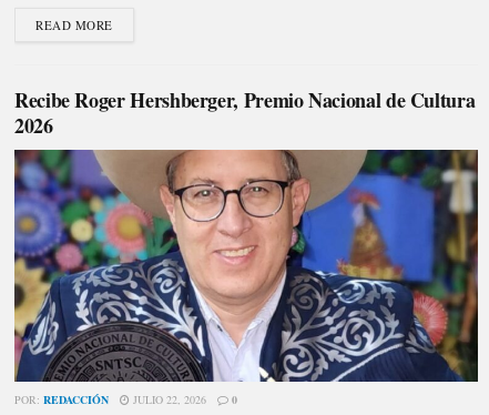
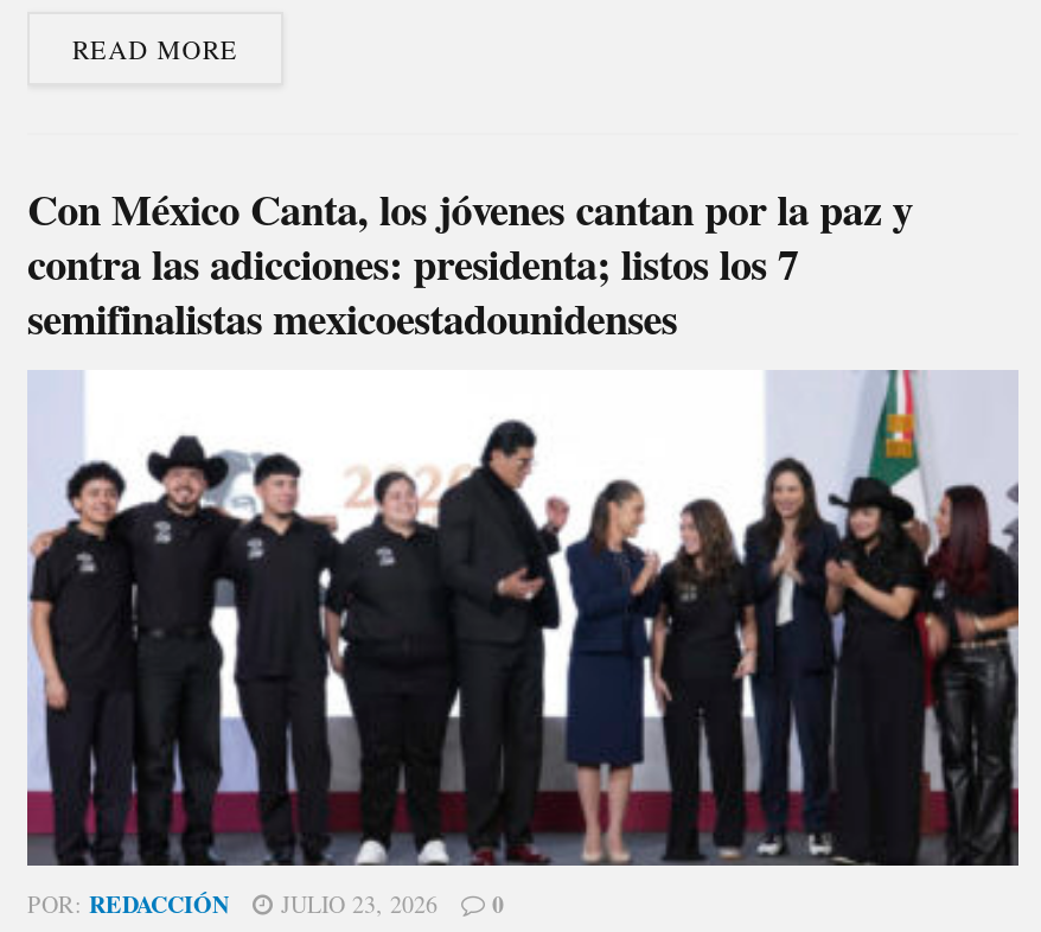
[14,85,475,140] Recibe Roger Hershberger, Premio Nacional de Cultura | 2026 -> [27,177,913,348] Con México Canta, los jóvenes cantan por la paz y | contra las adicciones: presidenta; listos los 7 | semifinalistas mexicoestadounidenses
[13,149,479,407] [image] | POR: REDACCIÓN JULIO 22, 2026 0 -> [27,370,1021,920] [image] | POR: REDACCIÓN JULIO 23, 2026 0

